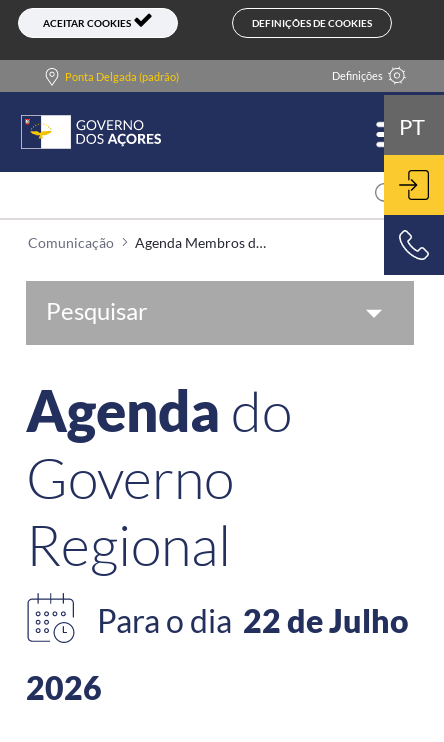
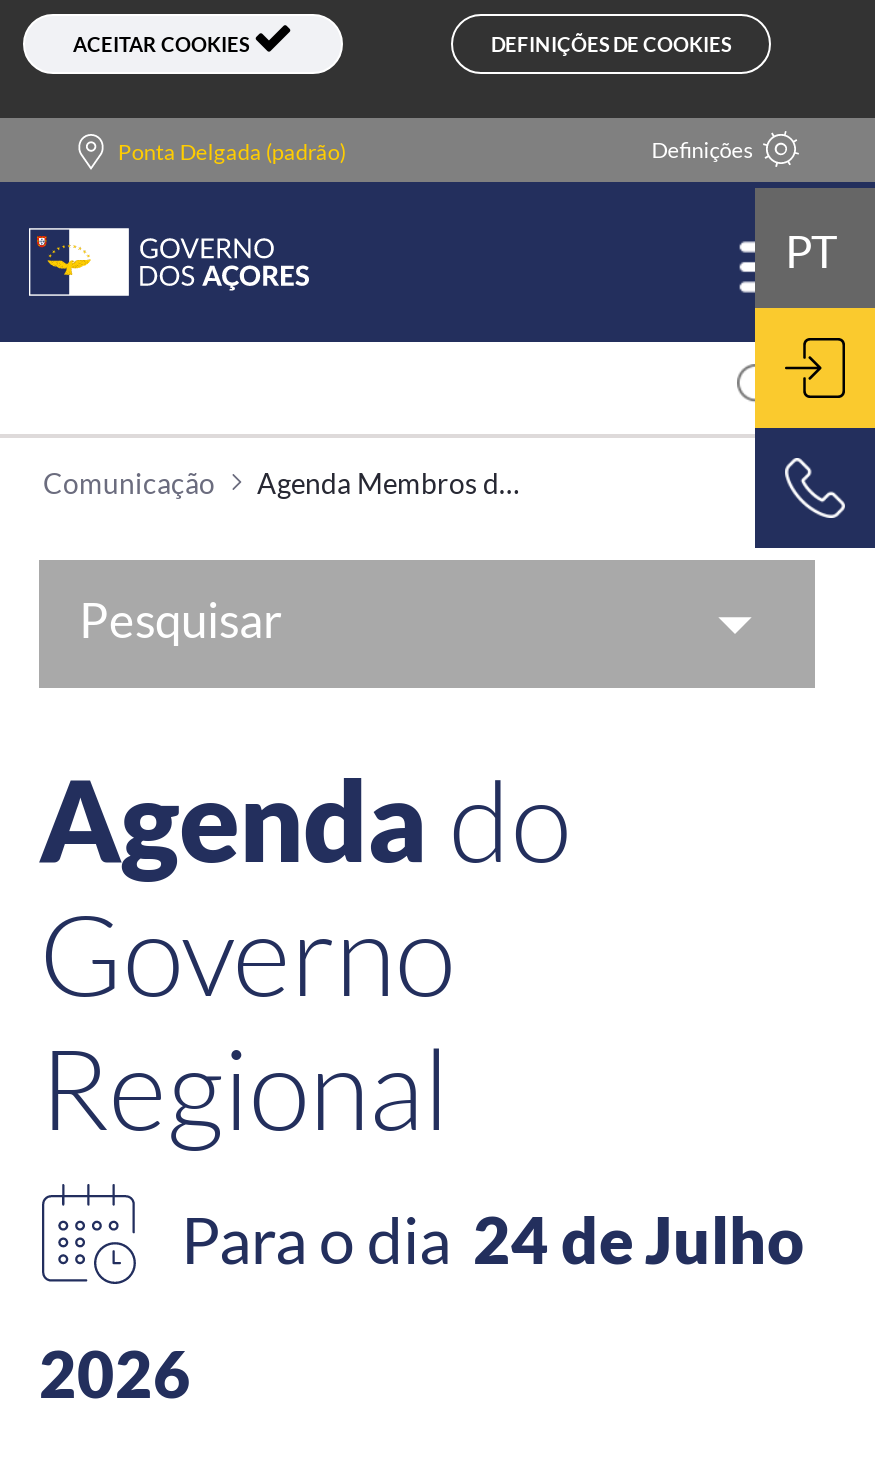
[97,601,409,640] Para o dia 22 de Julho -> [181,1200,805,1278] Para o dia 24 de Julho

